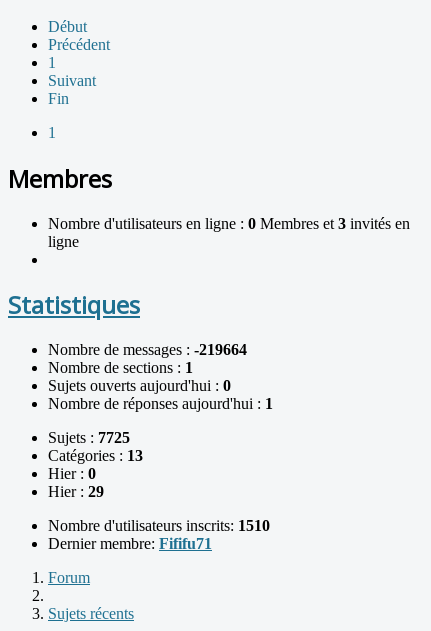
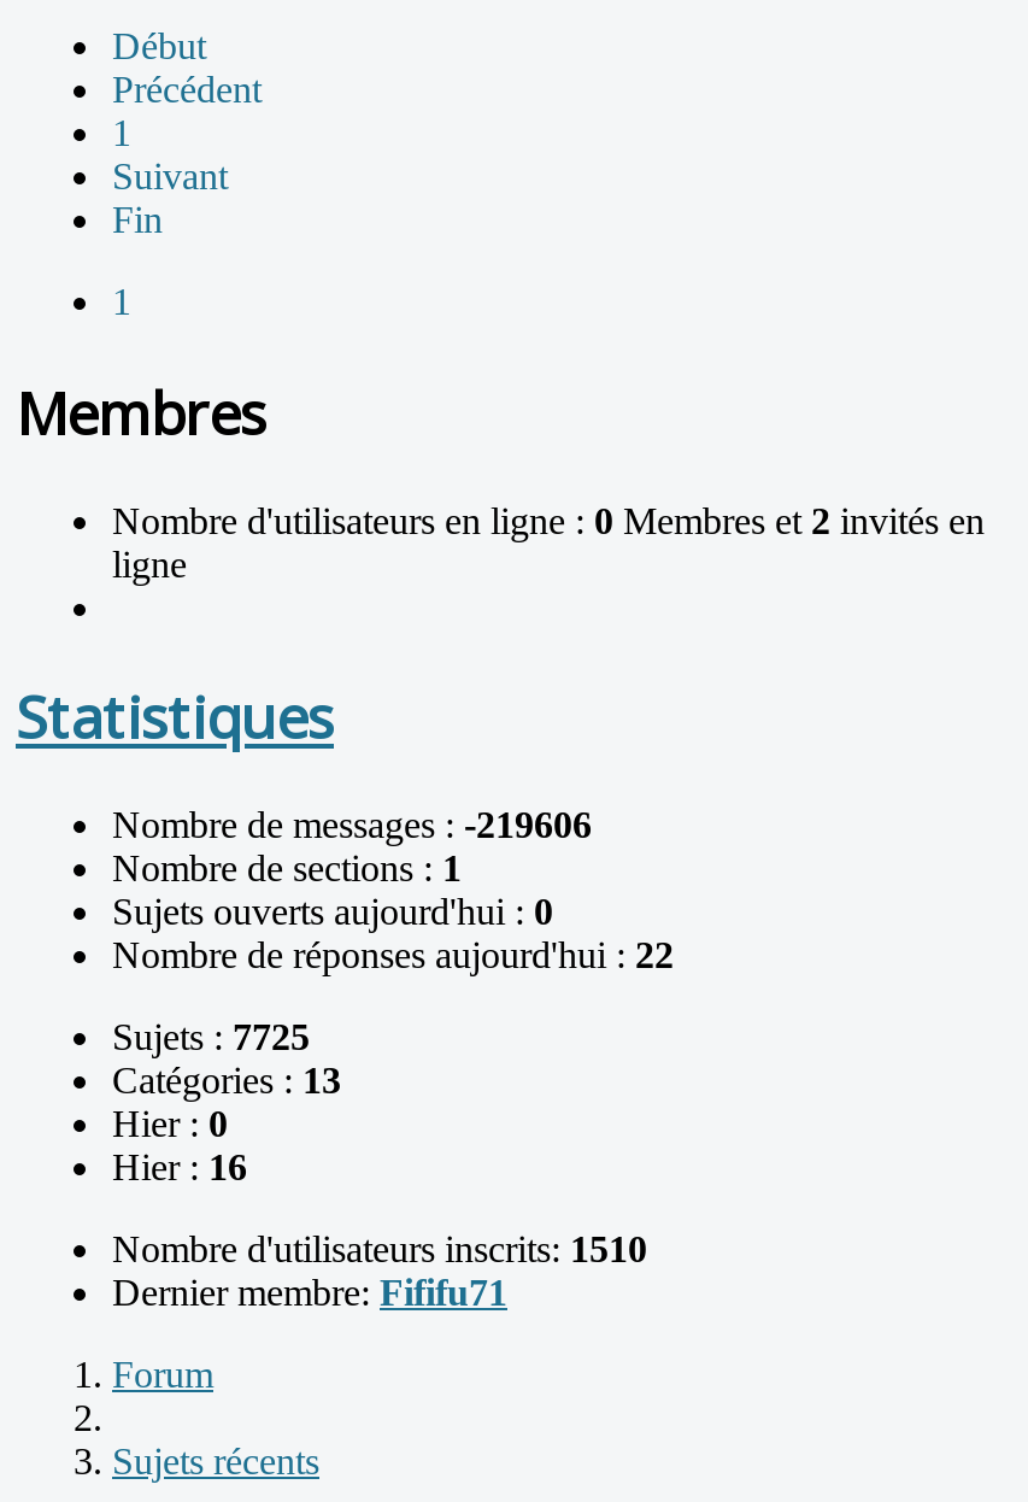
[48,214,410,231] Nombre d'utilisateurs en ligne : 0 Membres et 3 invités en -> [112,499,985,540] Nombre d'utilisateurs en ligne : 0 Membres et 2 invités en
[48,341,247,358] Nombre de messages : -219664 -> [112,805,592,846] Nombre de messages : -219606
[48,395,273,412] Nombre de réponses aujourd'hui : 1 -> [112,935,674,976] Nombre de réponses aujourd'hui : 22
[48,483,104,500] Hier : 29 -> [112,1147,247,1188] Hier : 16

